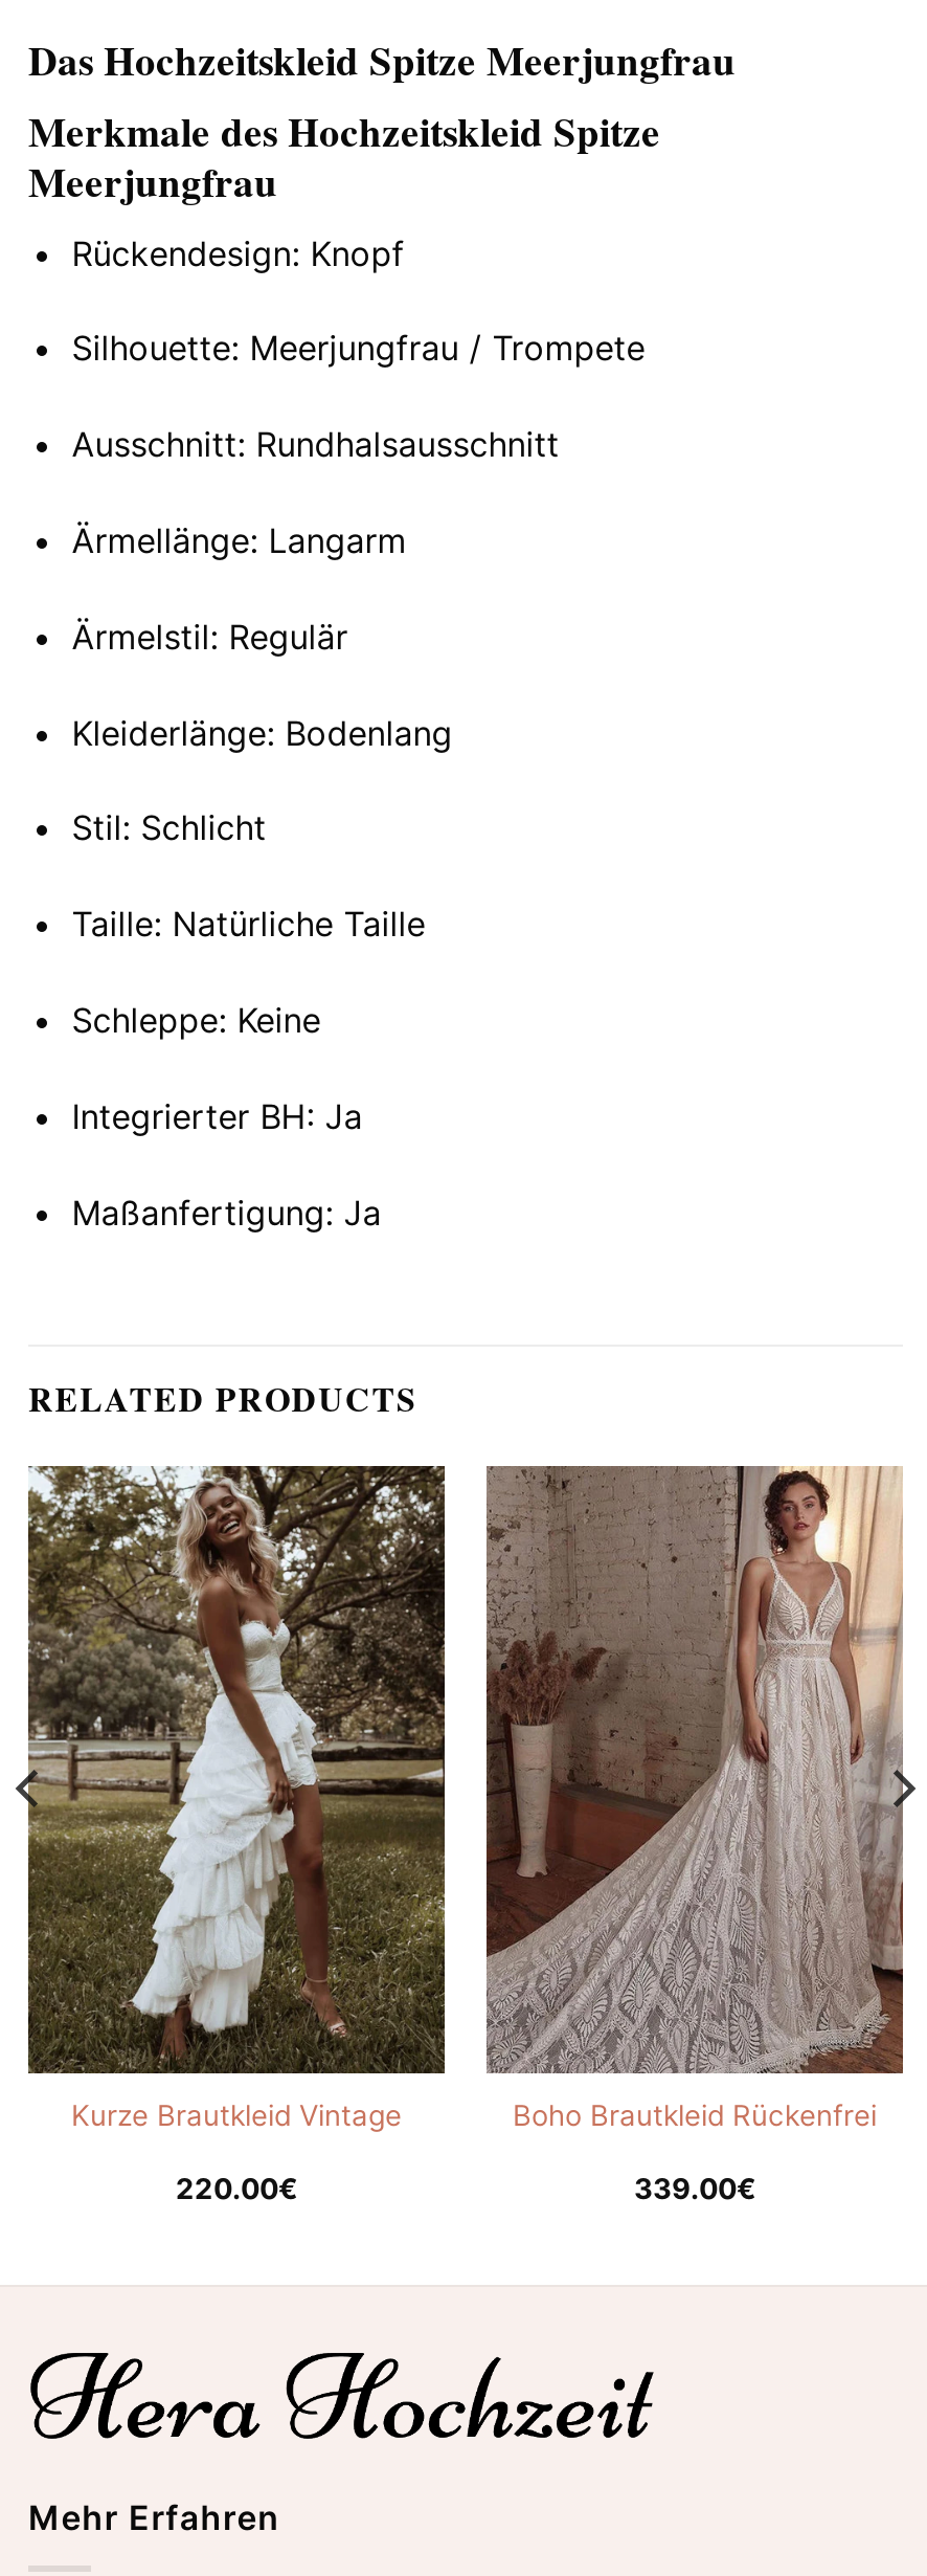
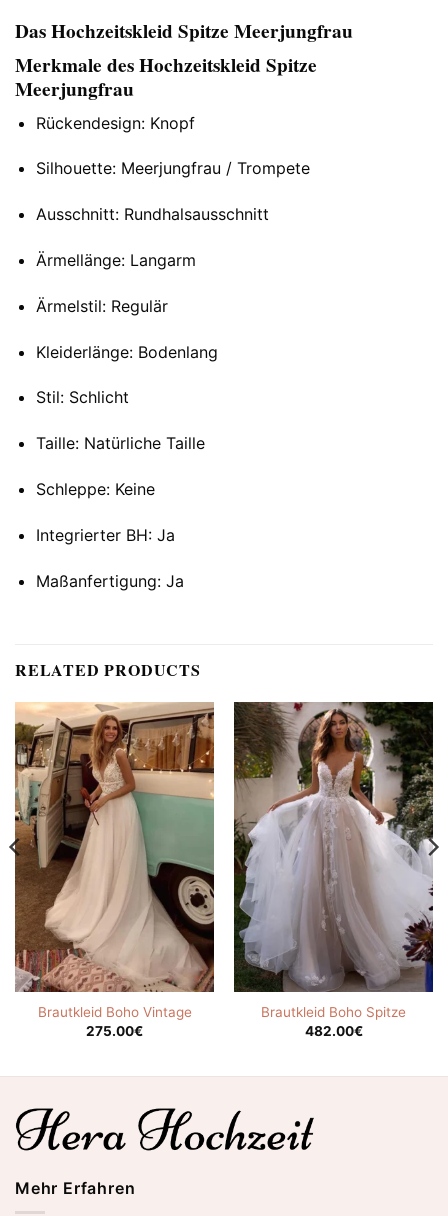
[14,1464,447,2206] [image] | Kurze Brautkleid Vintage | 220.00€ -> [9,702,215,1039] [image] | Brautkleid Boho Vintage | 275.00€
[484,1466,918,2206] [image] | Boho Brautkleid Rückenfrei | 339.00€ -> [234,701,439,1039] [image] | Brautkleid Boho Spitze | 482.00€

